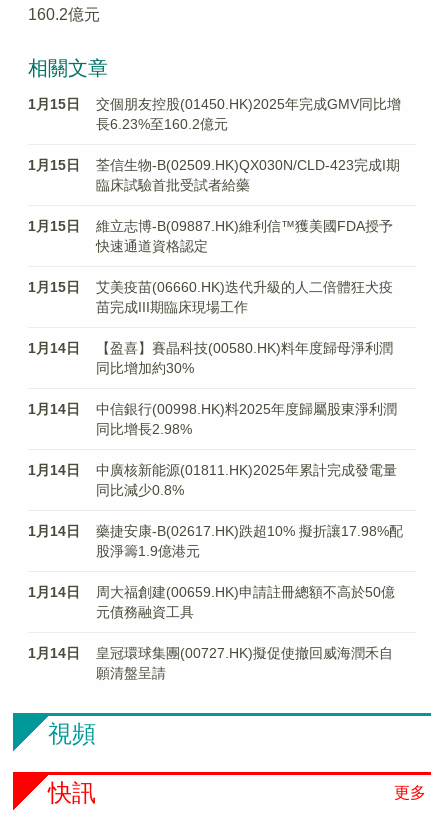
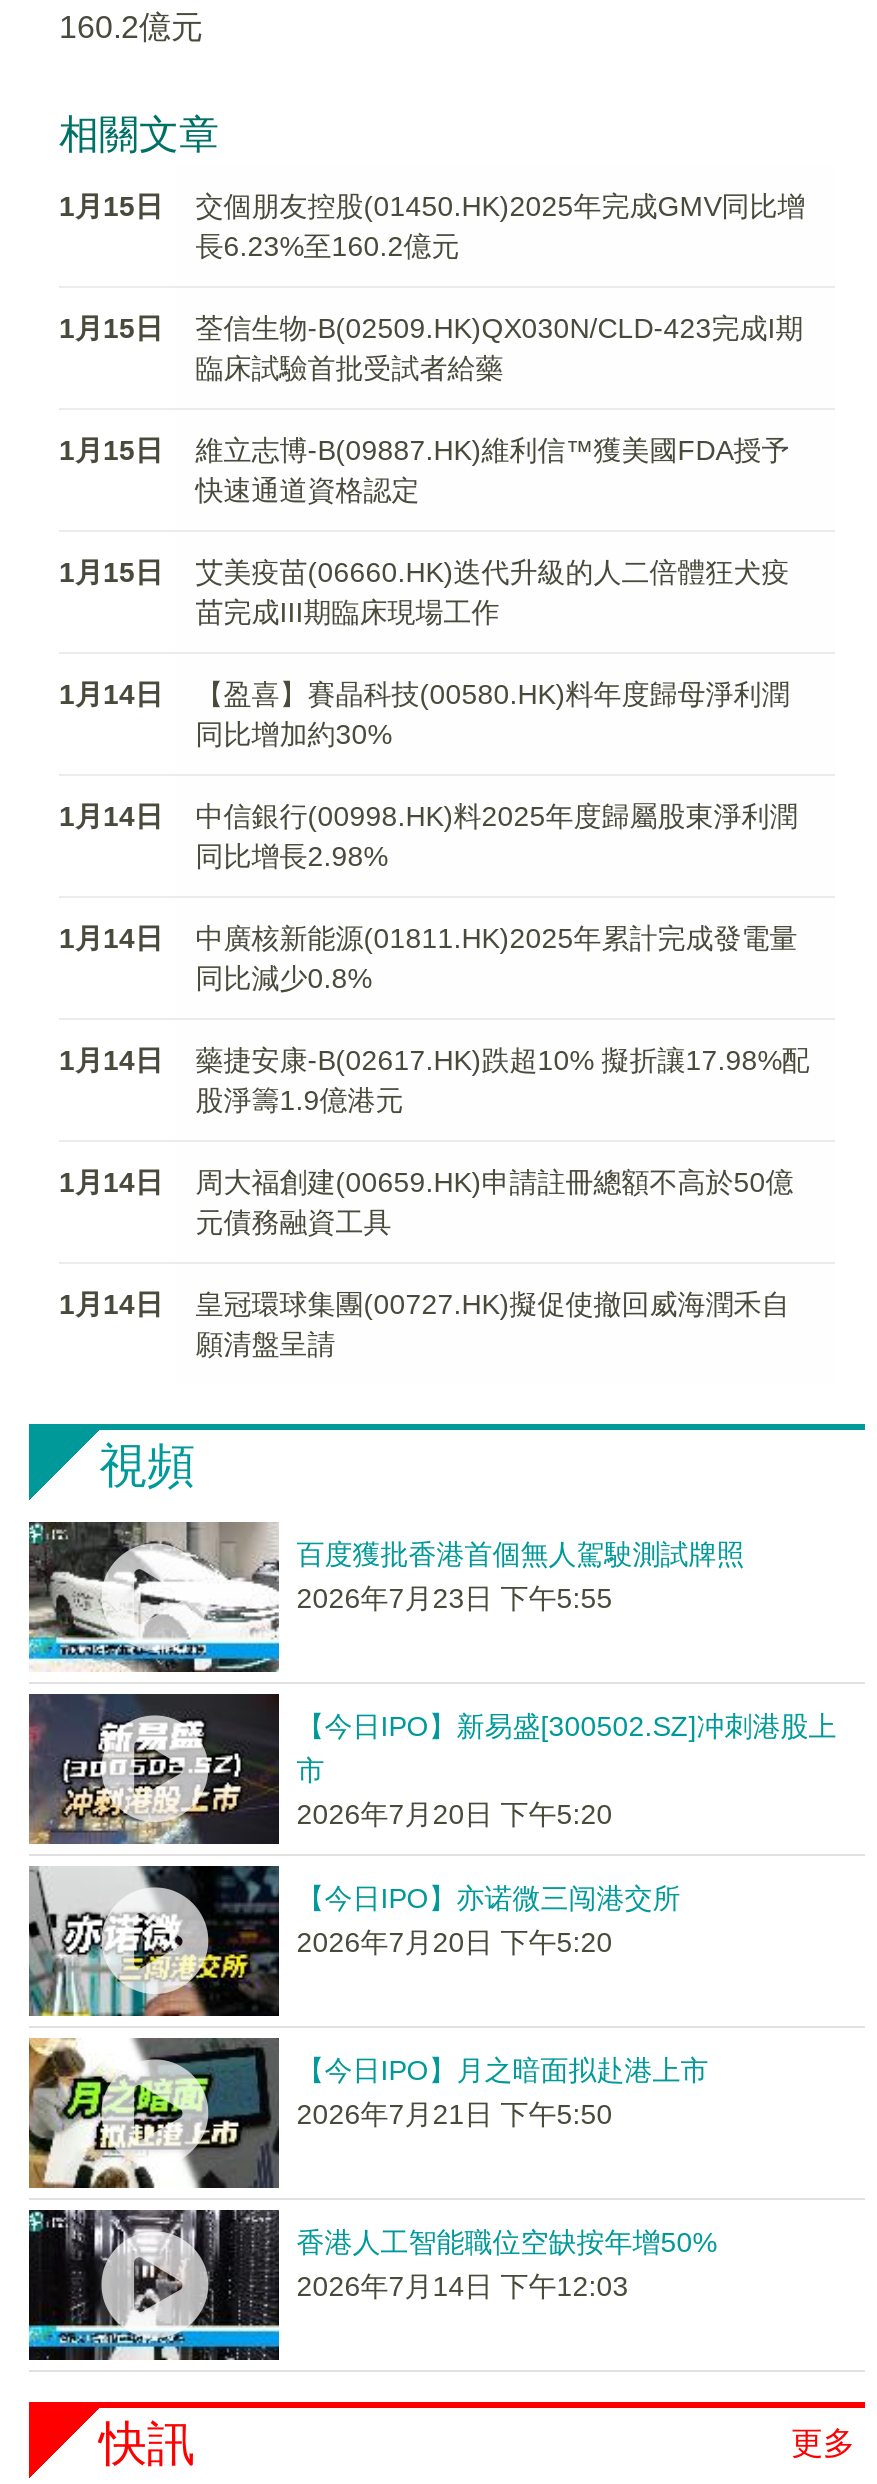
none -> [27,1520,745,1674] [image] | 百度獲批香港首個無人駕駛測試牌照 | 2026年7月23日 下午5:55
none -> [27,1692,837,1958] [image] | 【今日IPO】新易盛[300502.SZ]冲刺港股上 | 市 | 2026年7月20日 下午5:20 | 【今日IPO】亦诺微三闯港交所 | 2026年7月20日 下午5:20
none -> [27,1864,709,2130] [image] | 【今日IPO】月之暗面拟赴港上市 | 2026年7月21日 下午5:50
none -> [27,2036,717,2302] [image] | 香港人工智能職位空缺按年增50% | 2026年7月14日 下午12:03
none -> [27,2208,281,2362] [image]

